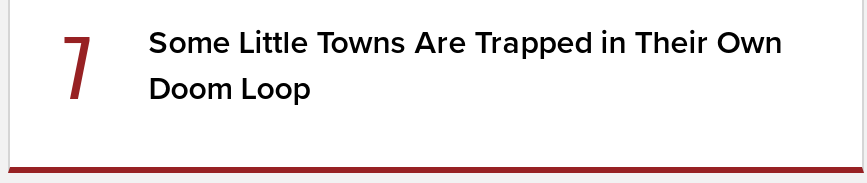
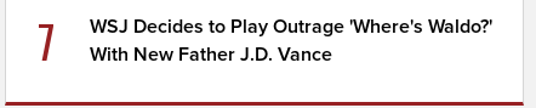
[148,23,782,109] Some Little Towns Are Trapped in Their Own | Doom Loop -> [90,14,493,66] WSJ Decides to Play Outrage 'Where's Waldo?' | With New Father J.D. Vance

